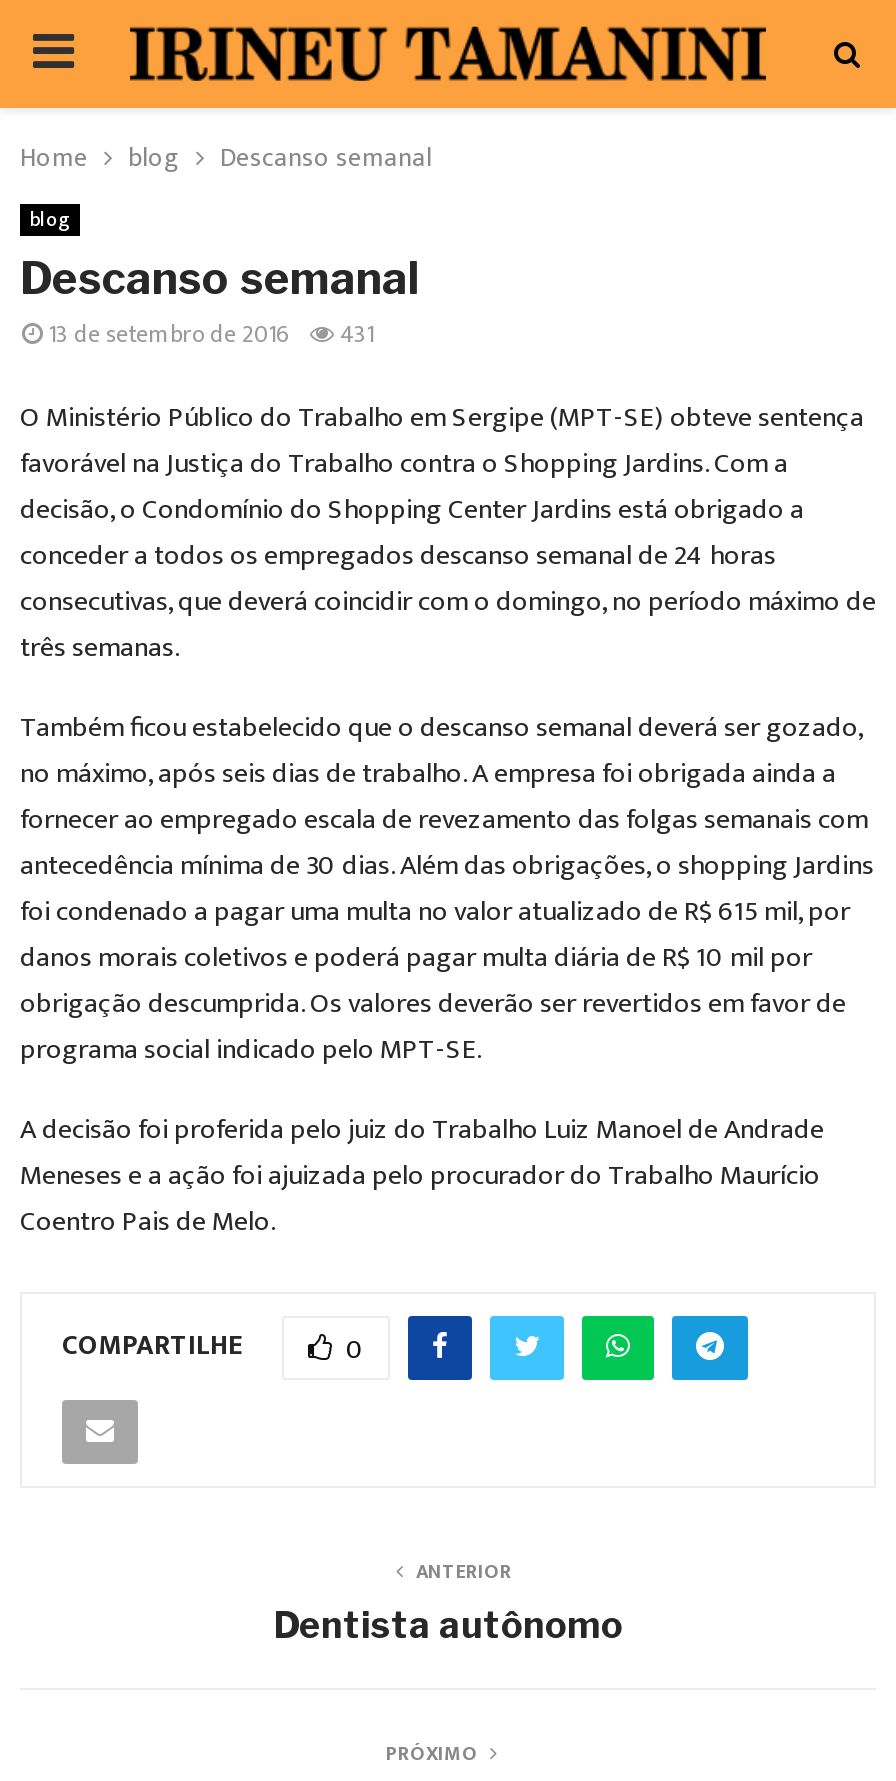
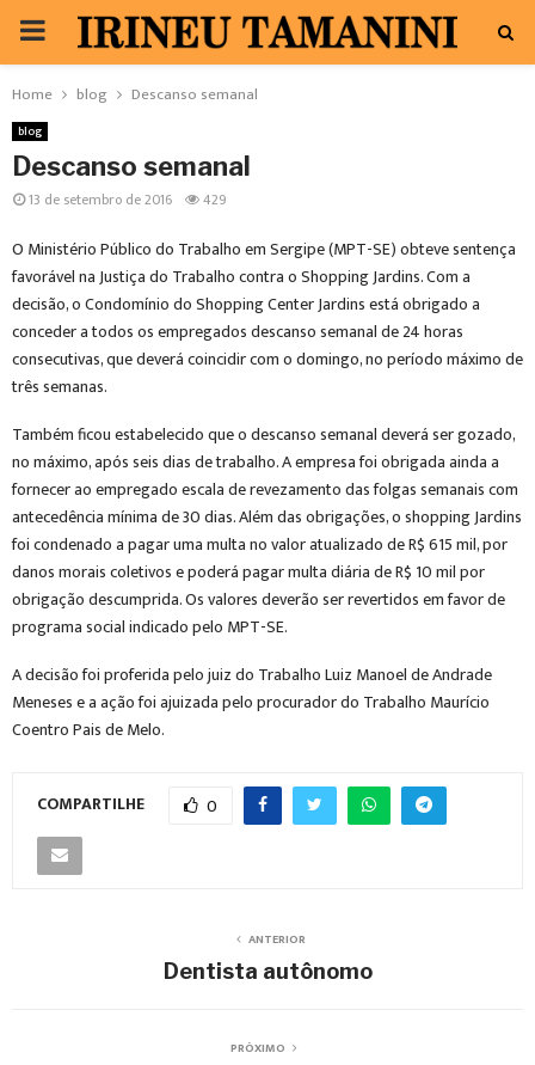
[340,314,374,354] 431 -> [203,188,227,212] 429

